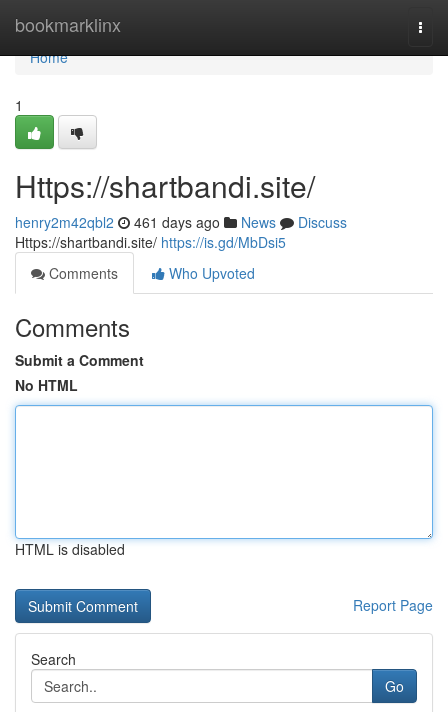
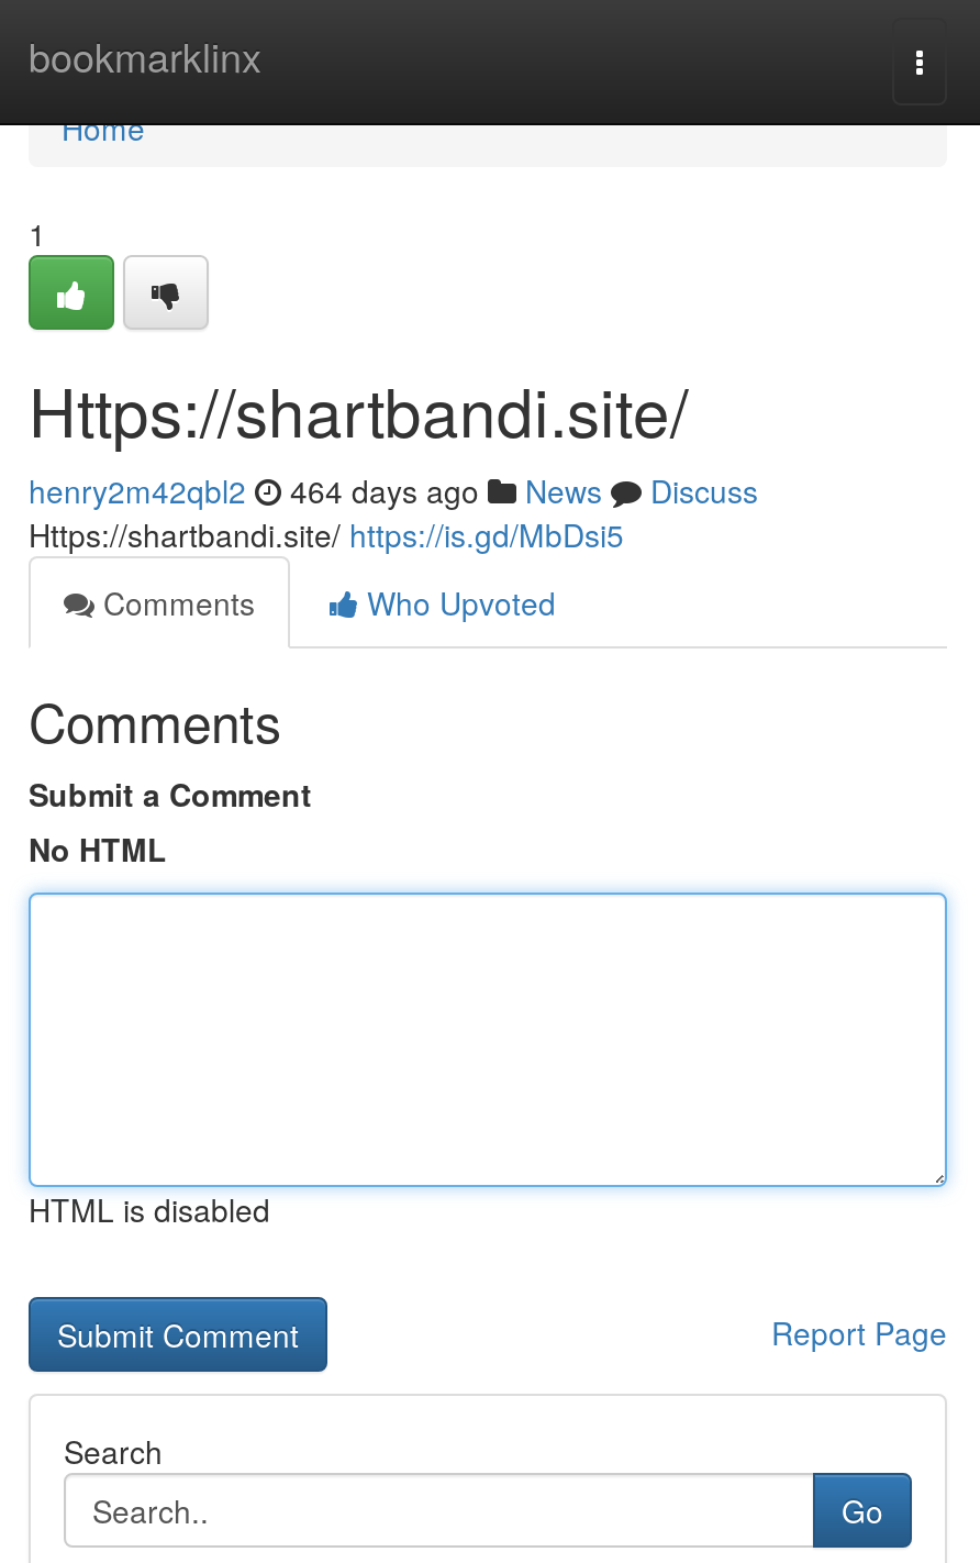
[15,212,347,232] henry2m42qbl2 461 days ago News Discuss -> [29,468,758,512] henry2m42qbl2 464 days ago News Discuss

